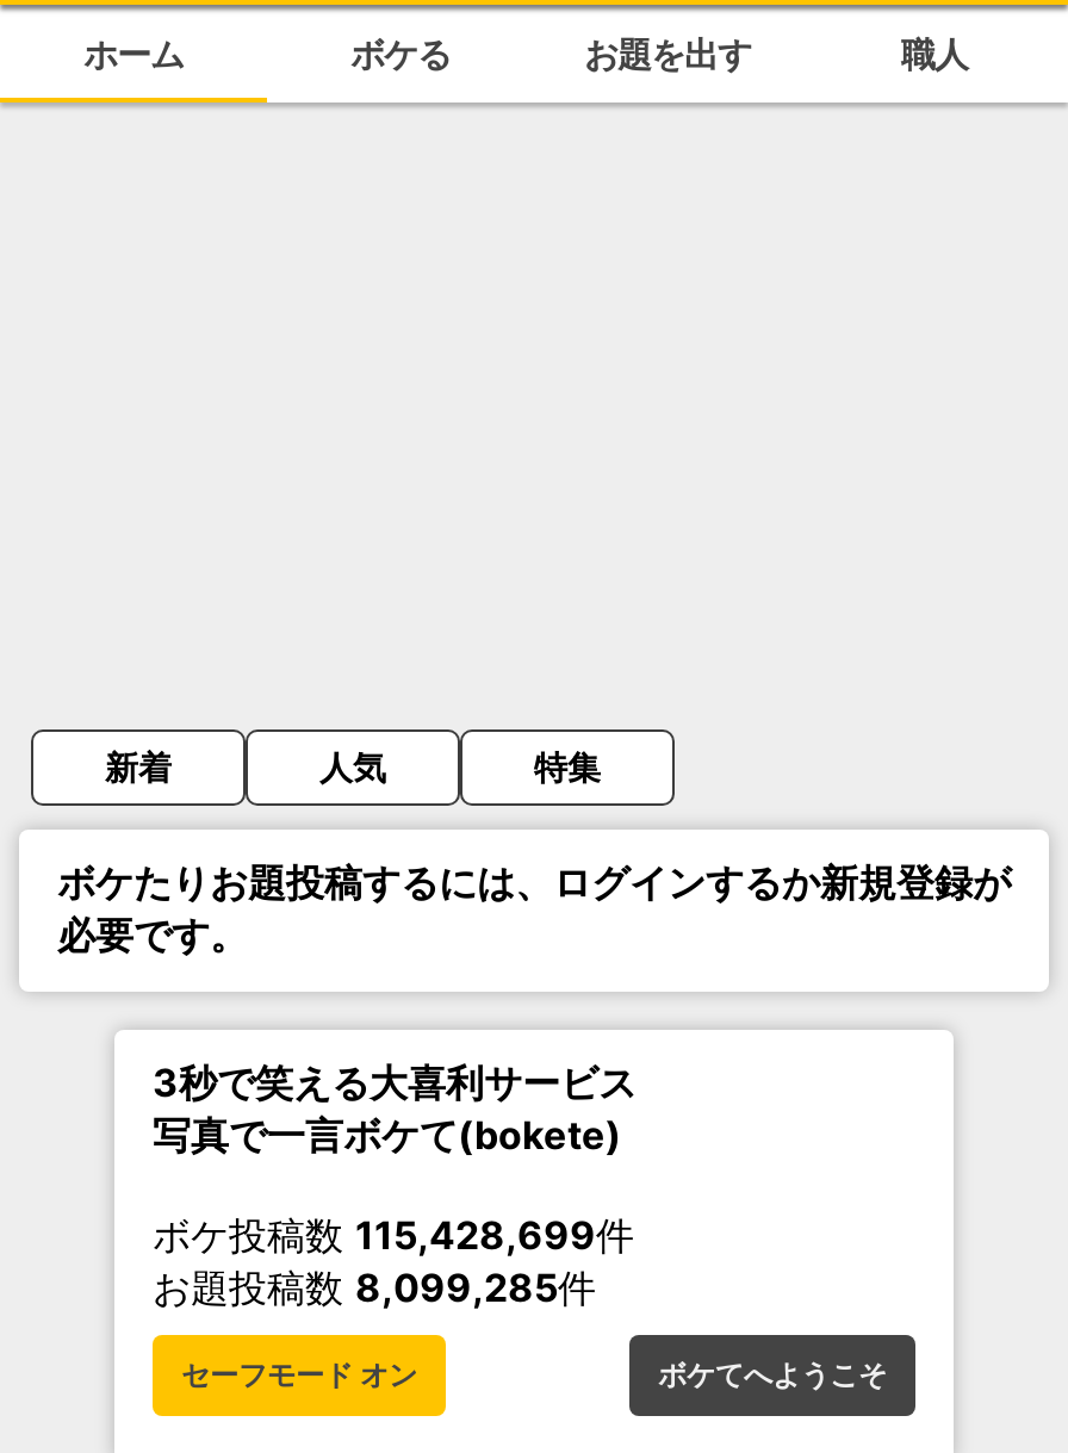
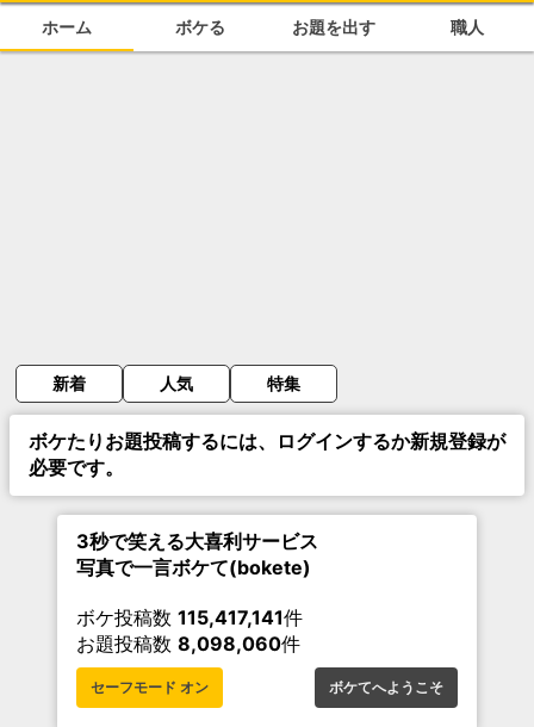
[153,1211,634,1259] ボケ投稿数115,428,699件 -> [76,605,303,629] ボケ投稿数115,417,141件
[153,1263,596,1311] お題投稿数8,099,285件 -> [76,632,300,655] お題投稿数8,098,060件

